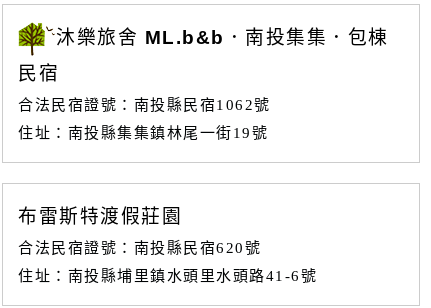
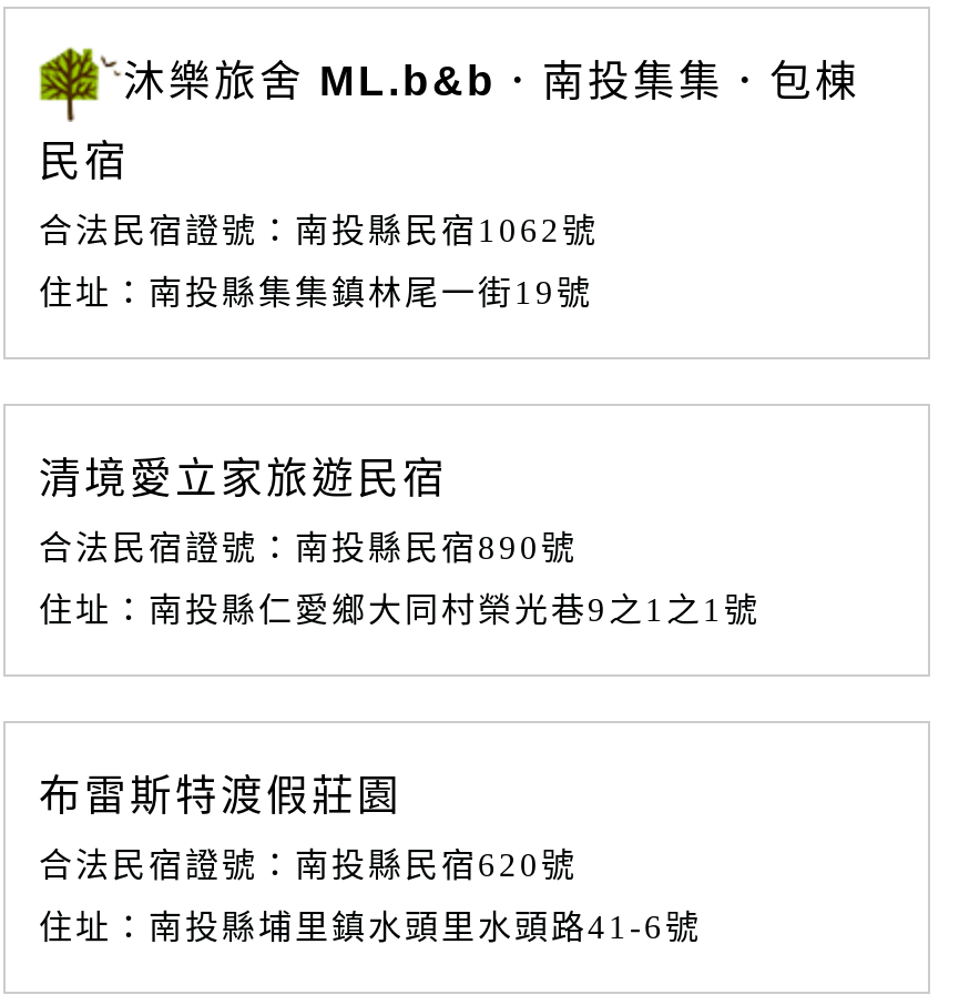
none -> [39,455,761,629] 清境愛立家旅遊民宿 | 合法民宿證號：南投縣民宿890號 | 住址：南投縣仁愛鄉大同村榮光巷9之1之1號

